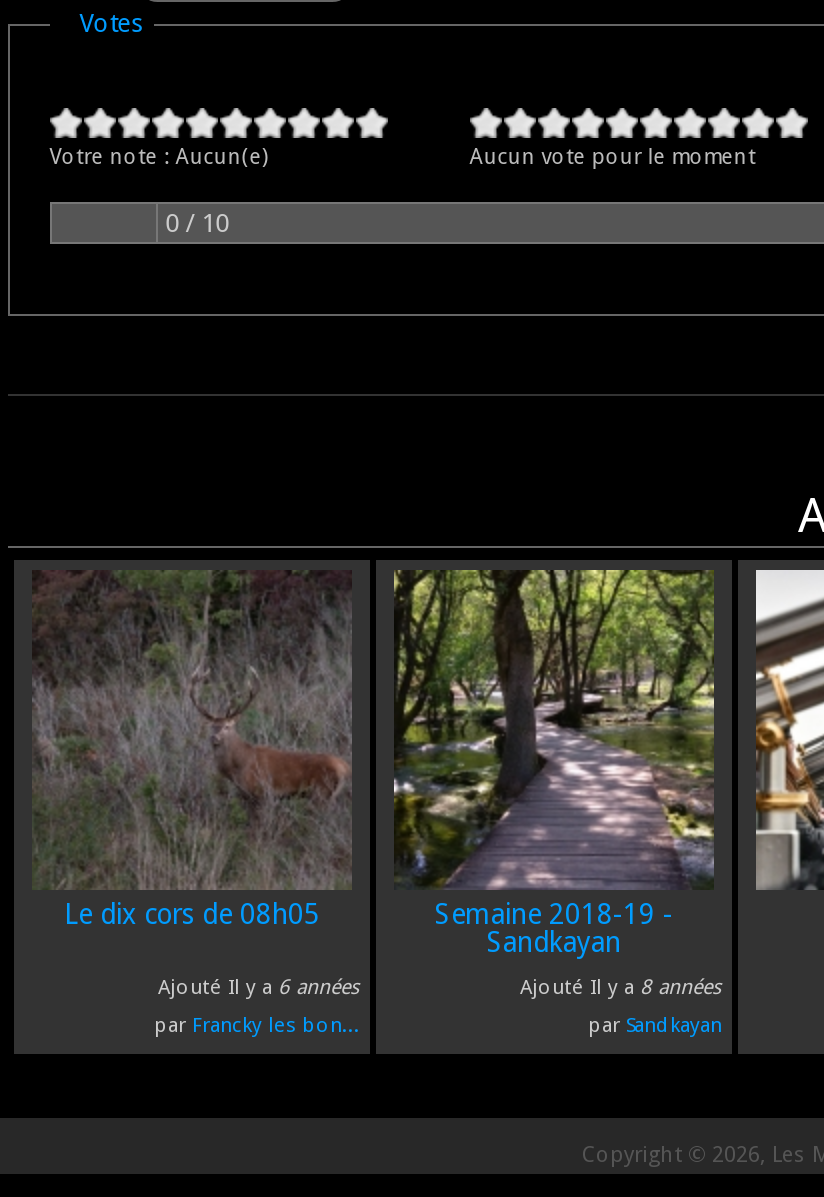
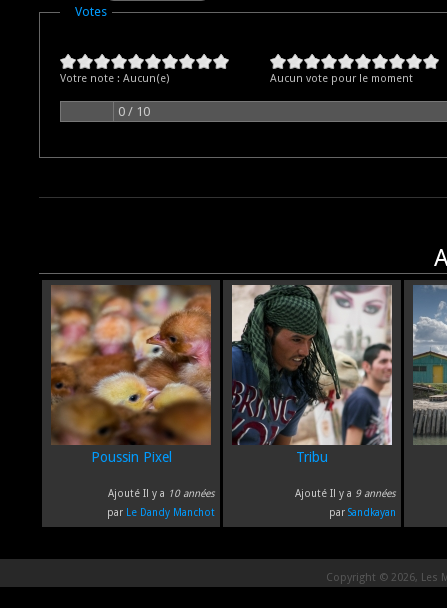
[32,570,352,930] [image] | Le dix cors de 08h05 -> [50,284,212,465] [image] | Poussin Pixel
[392,570,714,958] [image] | Semaine 2018-19 - | Sandkayan -> [231,284,393,465] [image] | Tribu
[754,568,818,890] [image] -> [412,285,444,445] [image]
[158,974,360,998] Ajouté Il y a 6 années -> [108,487,215,499] Ajouté Il y a 10 années
[520,974,722,998] Ajouté Il y a 8 années -> [295,487,396,499] Ajouté Il y a 9 années
[154,1012,360,1036] par Francky les bon... -> [107,506,215,518] par Le Dandy Manchot

